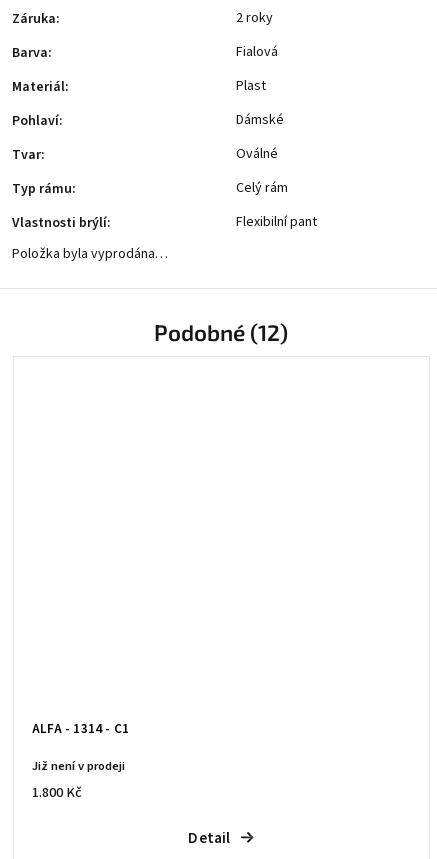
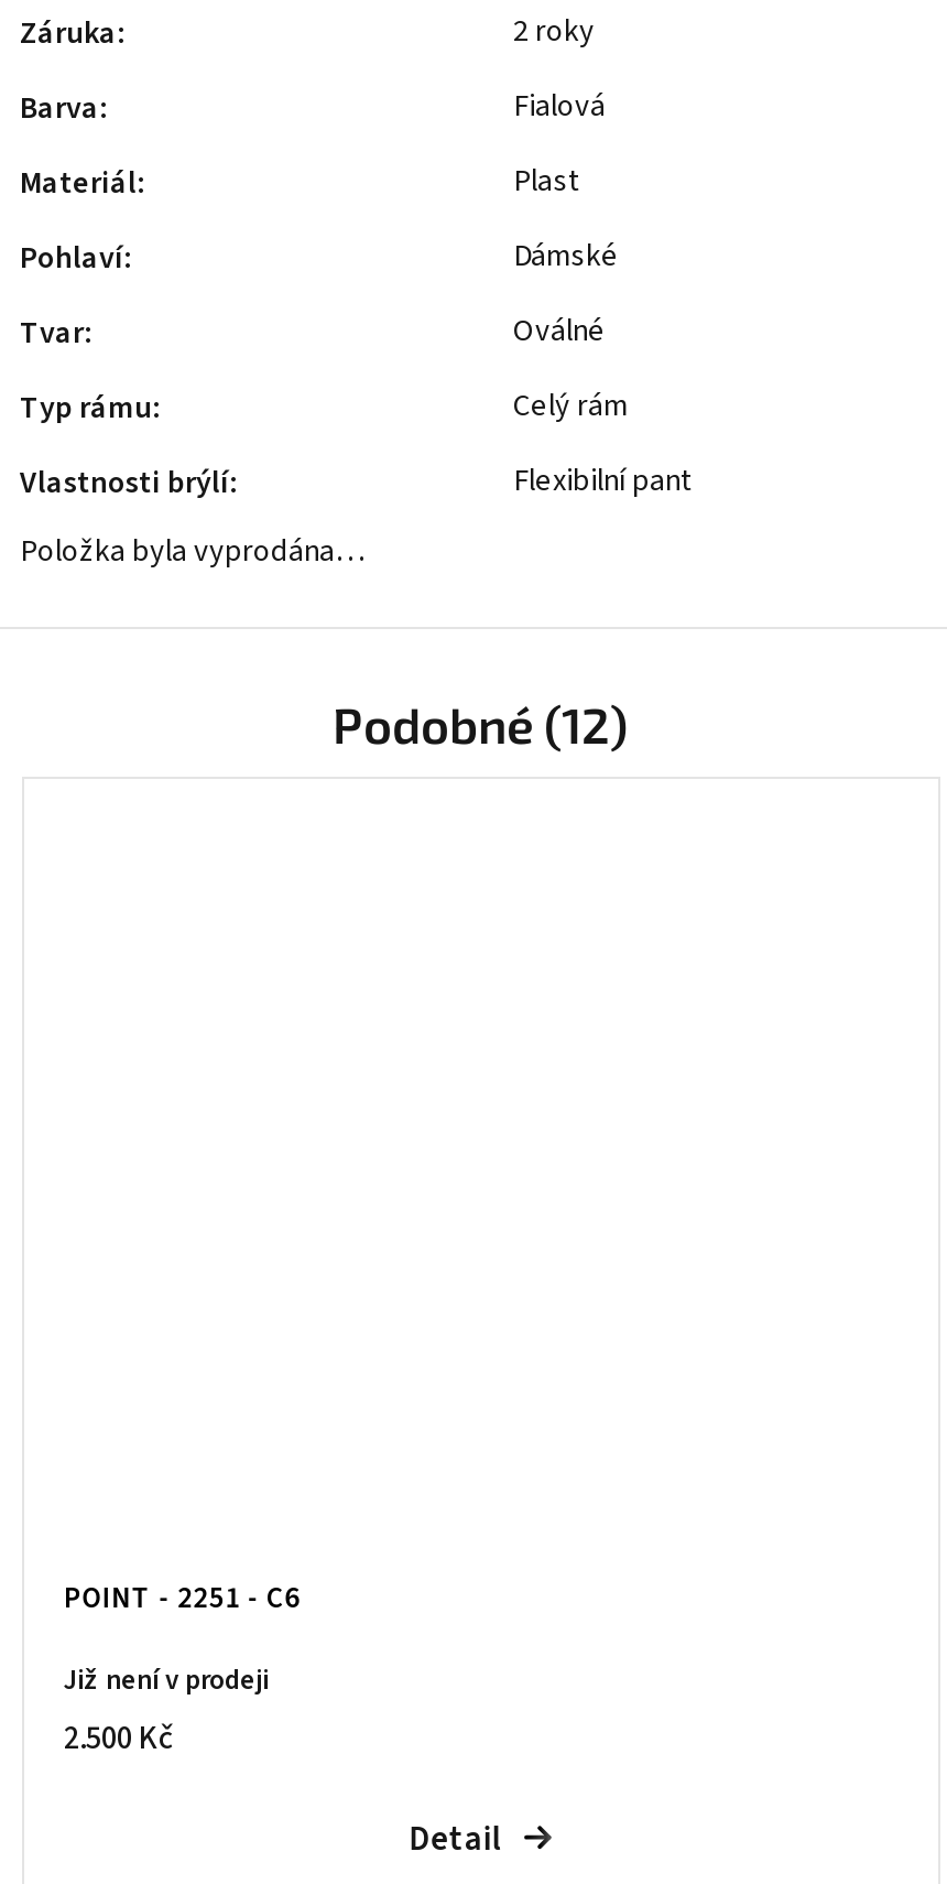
[32,719,129,738] ALFA - 1314 - C1 -> [64,1577,300,1618] POINT - 2251 - C6
[32,782,82,803] 1.800 Kč -> [64,1715,174,1762] 2.500 Kč

